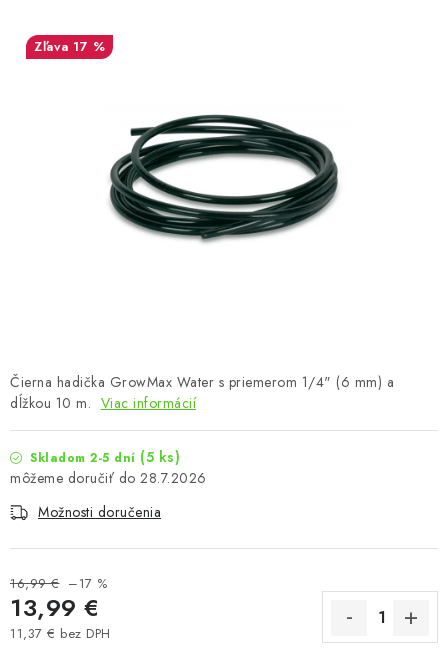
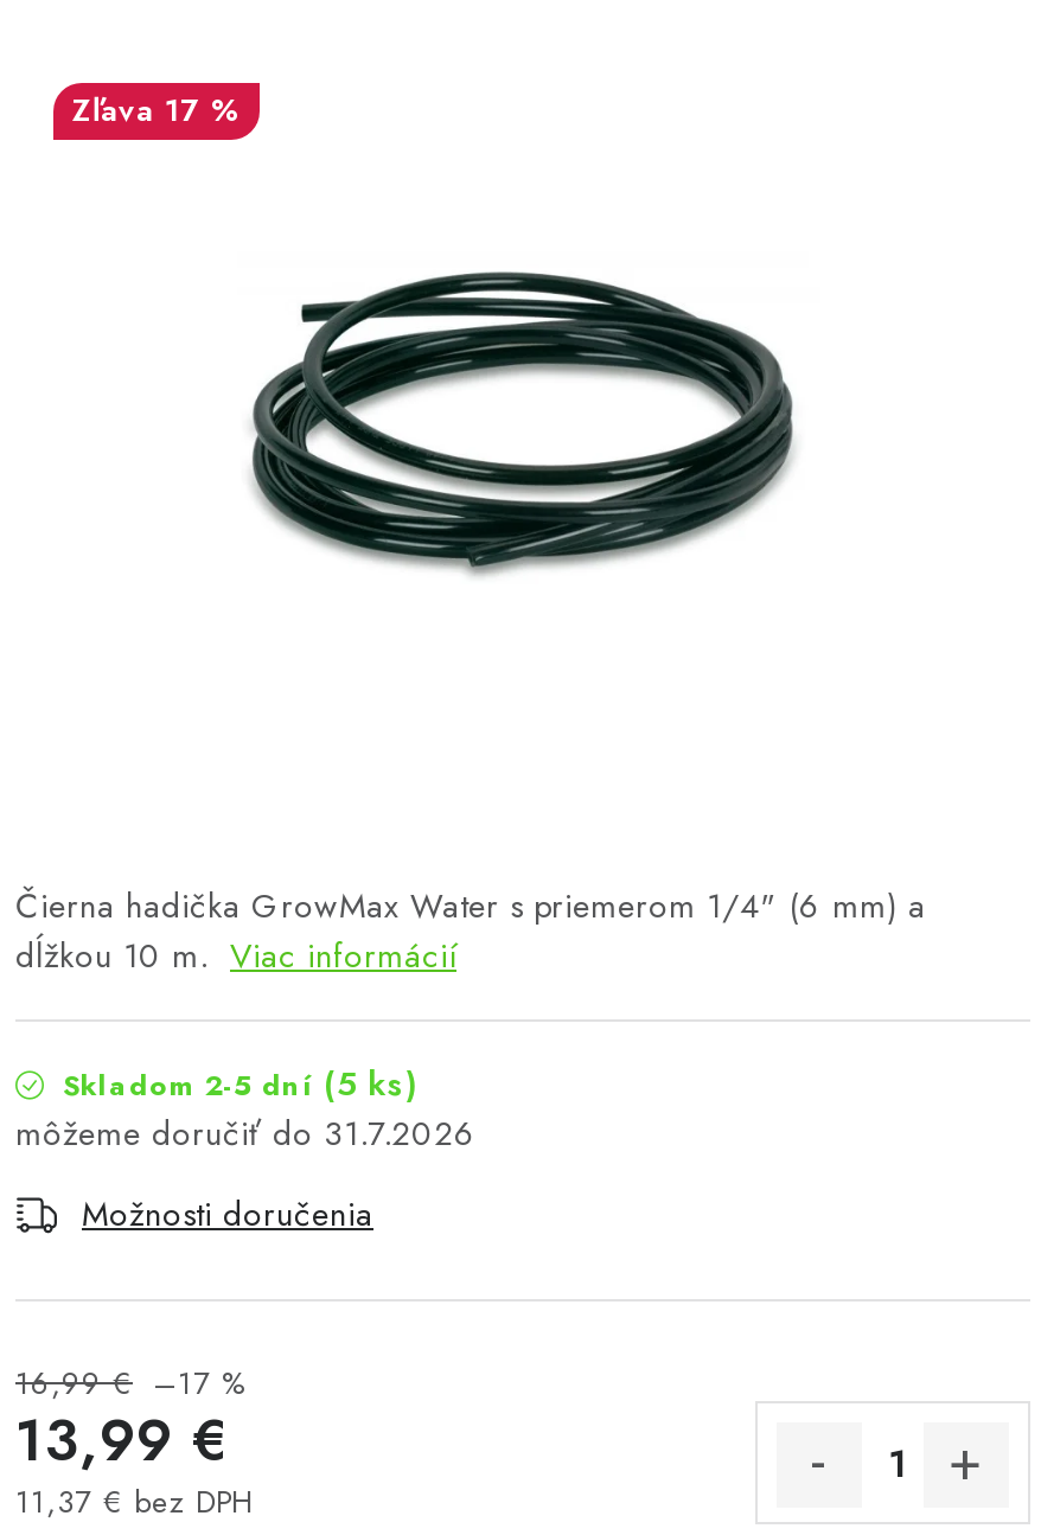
[140,468,206,488] 28.7.2026 -> [324,1109,477,1157] 31.7.2026

